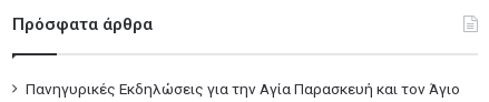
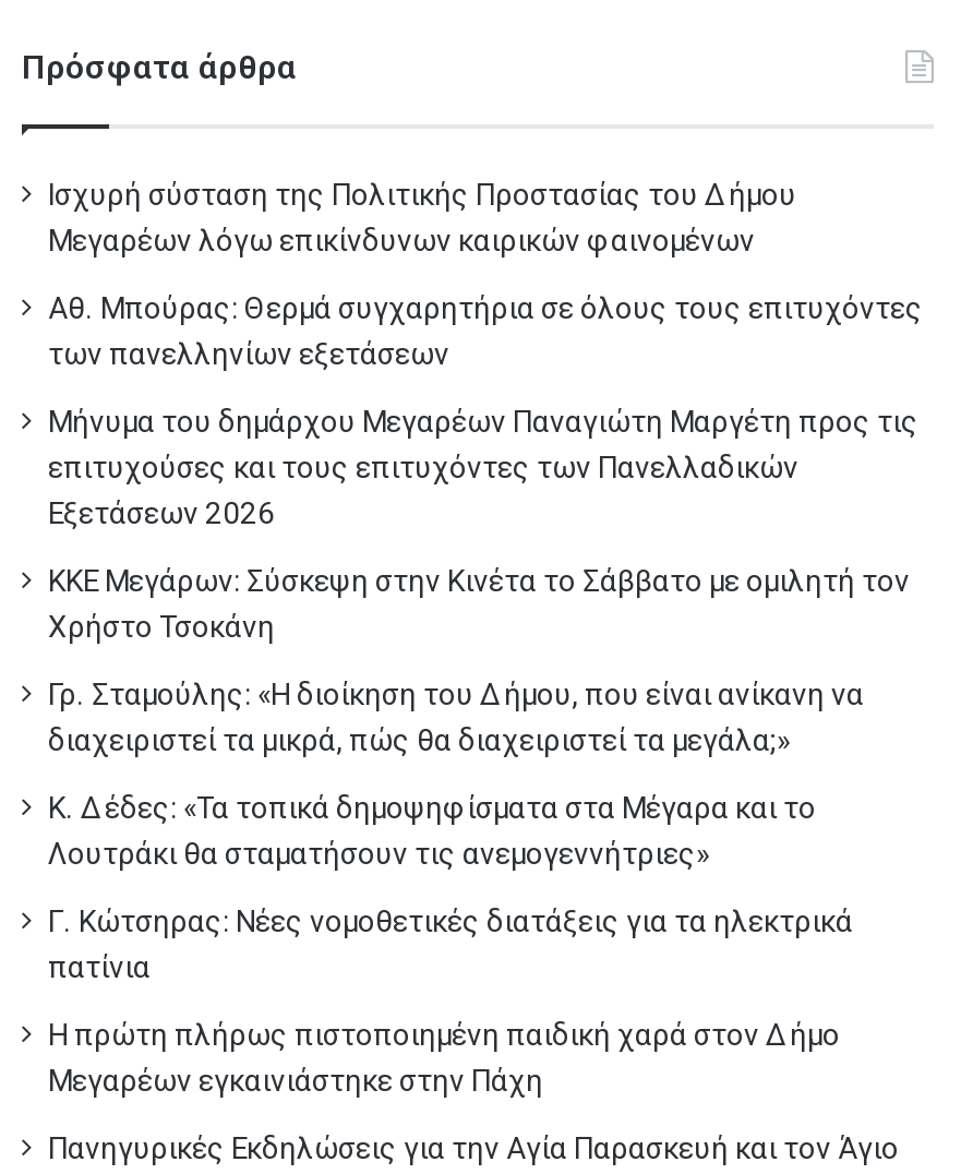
none -> [48,178,923,1098] Ισχυρή σύσταση της Πολιτικής Προστασίας του Δήμου | Μεγαρέων λόγω επικίνδυνων καιρικών φαινομένων | Αθ. Μπούρας: Θερμά συγχαρητήρια σε όλους τους επιτυχόντες | των πανελληνίων εξετάσεων | Μήνυμα του δημάρχου Μεγαρέων Παναγιώτη Μαργέτη προς τις | επιτυχούσες και τους επιτυχόντες των Πανελλαδικών | Εξετάσεων 2026 | ΚΚΕ Μεγάρων: Σύσκεψη στην Κινέτα το Σάββατο με ομιλητή τον | Χρήστο Τσοκάνη | Γρ. Σταμούλης: «Η διοίκηση του Δήμου, που είναι ανίκανη να | διαχειριστεί τα μικρά, πώς θα διαχειριστεί τα μεγάλα;» | Κ. Δέδες: «Τα τοπικά δημοψηφίσματα στα Μέγαρα και το | Λουτράκι θα σταματήσουν τις ανεμογεννήτριες» | Γ. Κώτσηρας: Νέες νομοθετικές διατάξεις για τα ηλεκτρικά | πατίνια | Η πρώτη πλήρως πιστοποιημένη παιδική χαρά στον Δήμο | Μεγαρέων εγκαινιάστηκε στην Πάχη

